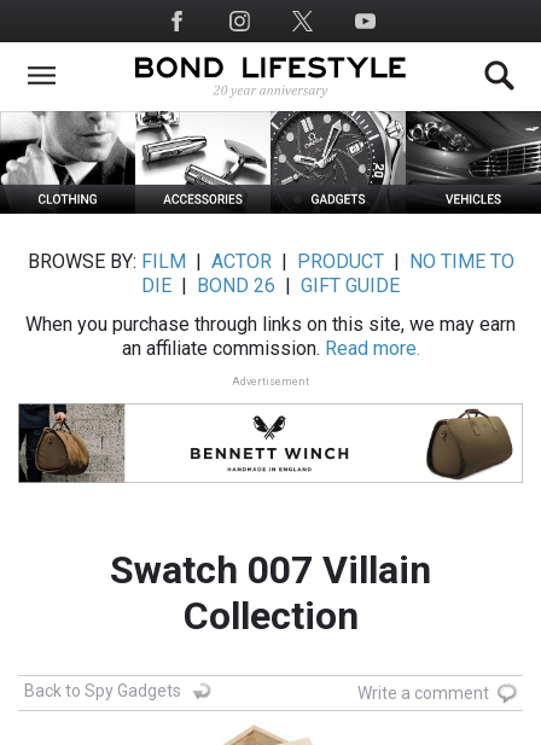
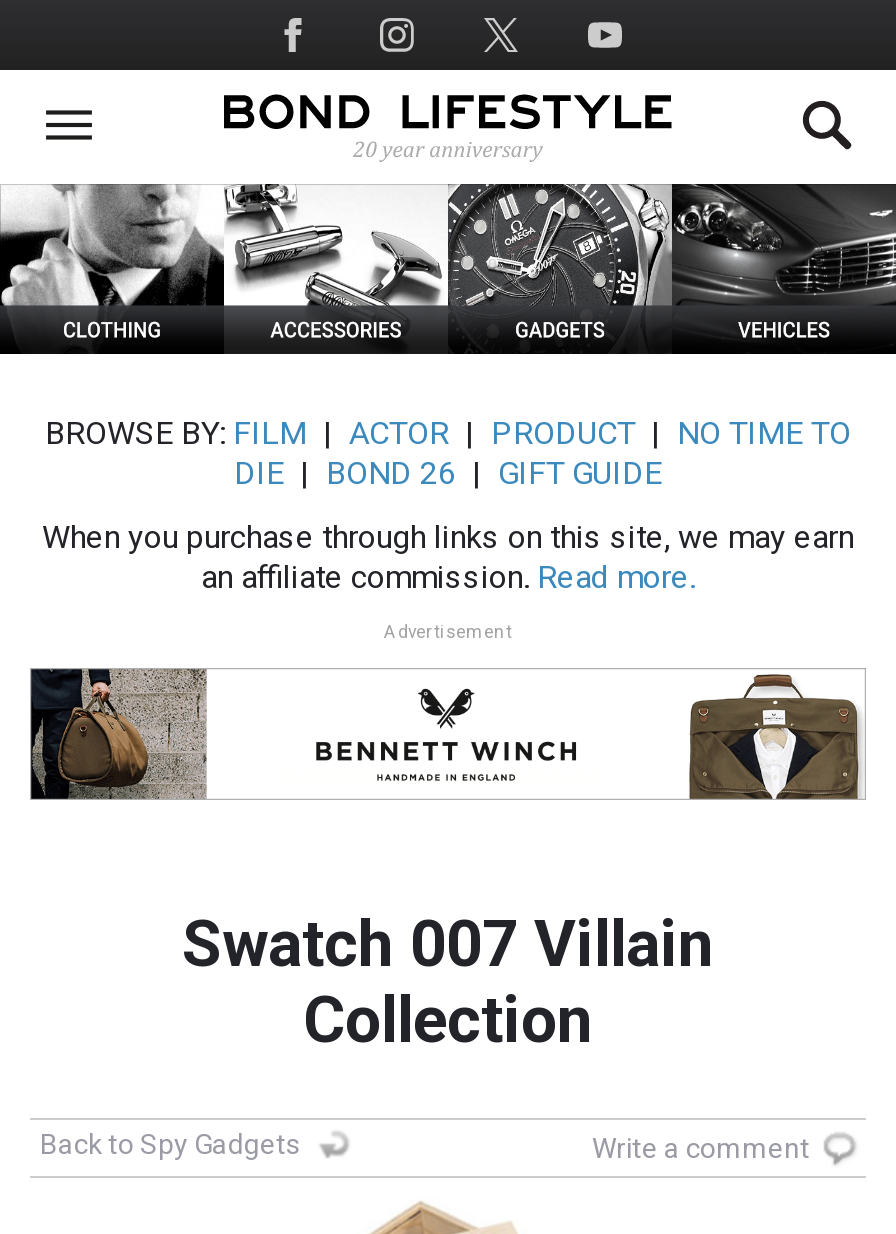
[417,407,520,482] [image] -> [688,672,862,800] [image]

